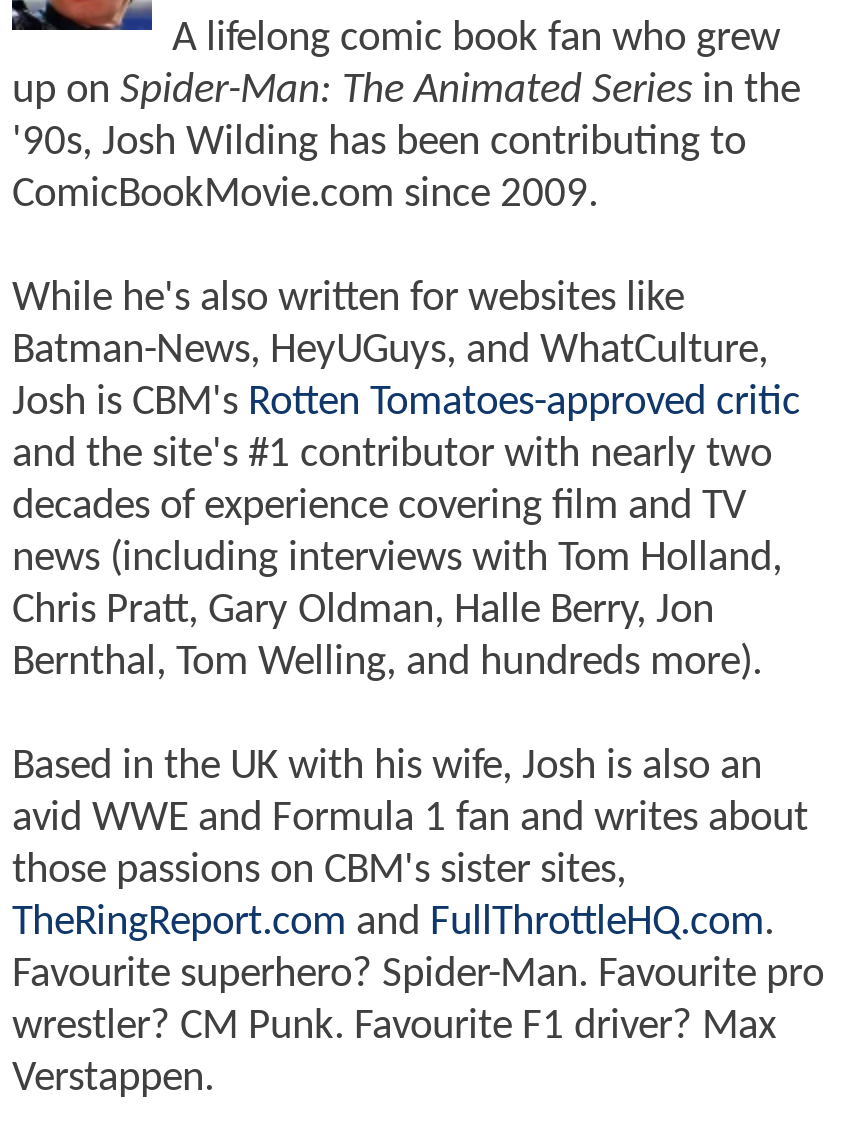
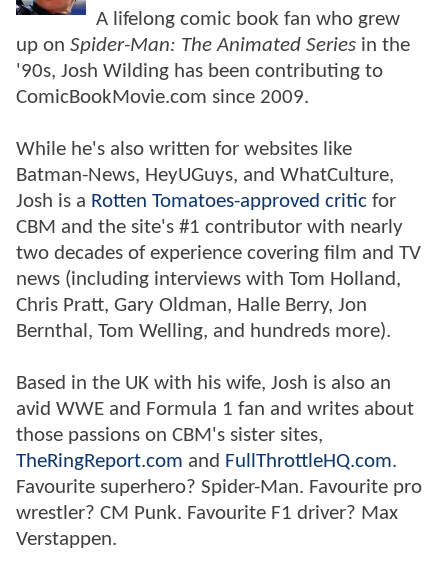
[12,382,800,528] Josh is CBM's Rotten Tomatoes-approved critic | and the site's #1 contributor with nearly two | decades of experience covering film and TV -> [16,191,421,264] Josh is a Rotten Tomatoes-approved critic for | CBM and the site's #1 contributor with nearly | two decades of experience covering film and TV

